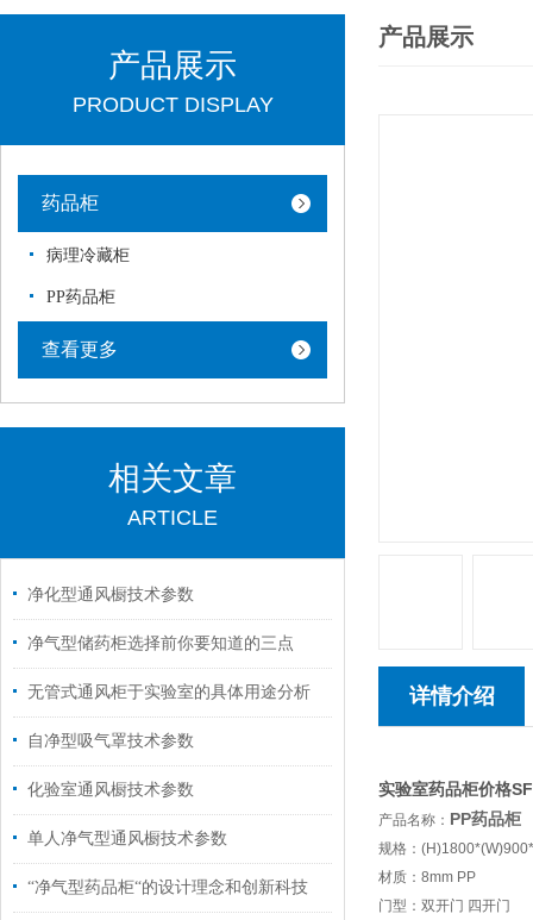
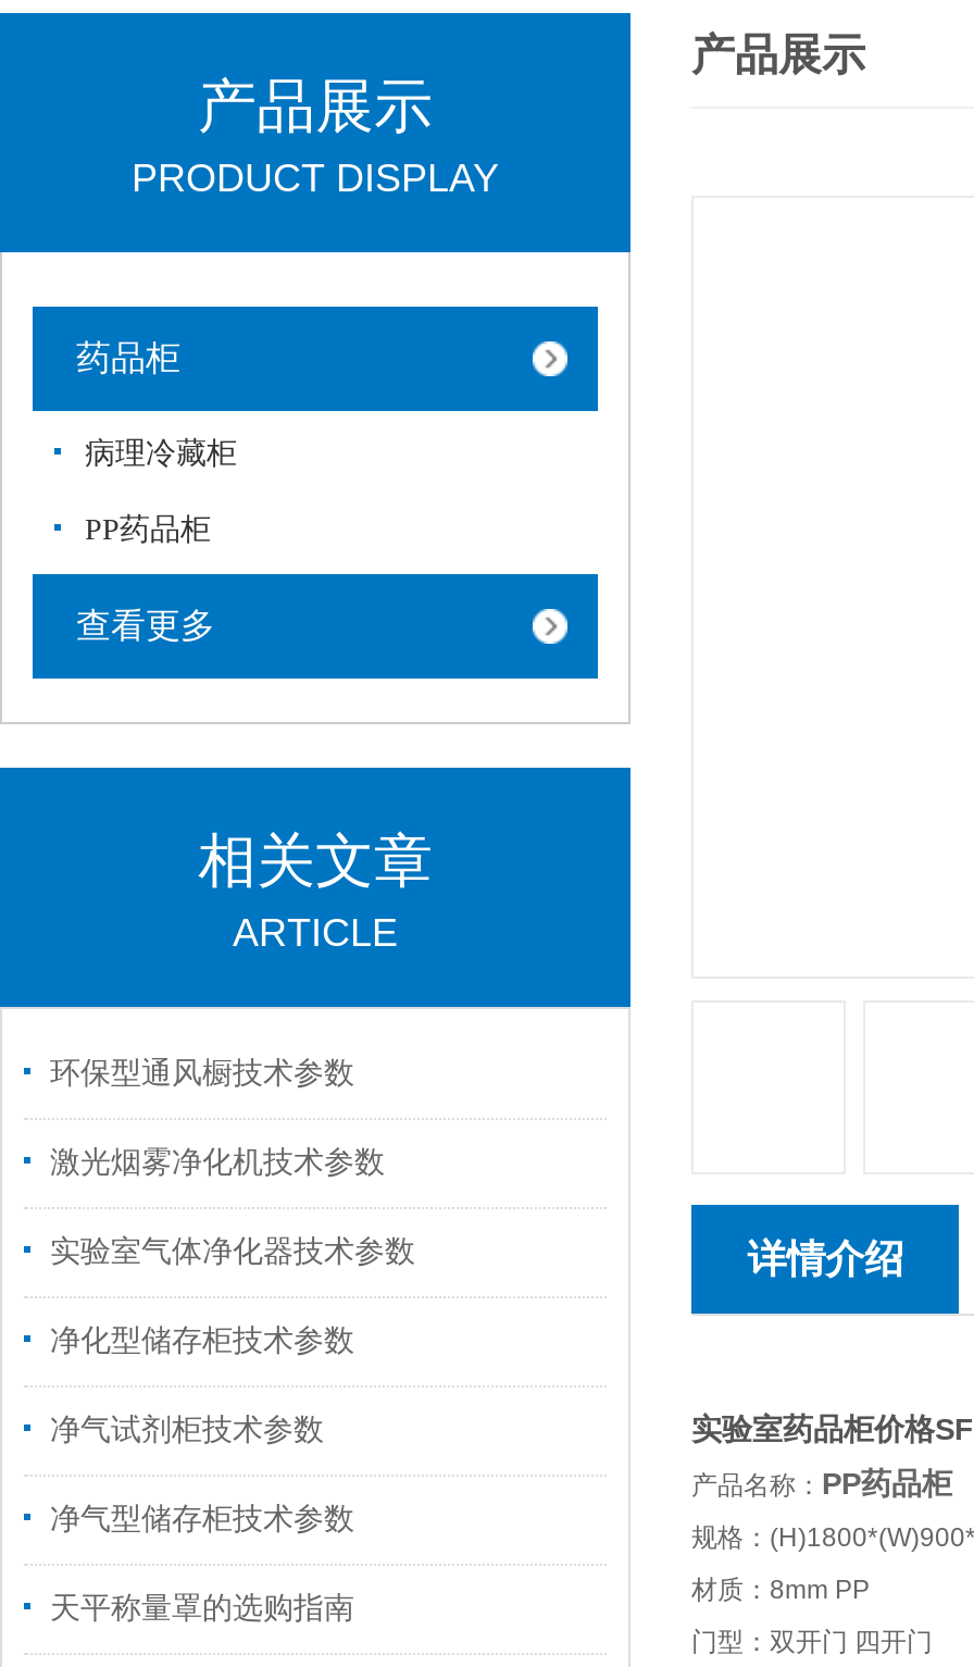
[27,586,194,603] 净化型通风橱技术参数 -> [50,1057,354,1090] 环保型通风橱技术参数
[27,634,294,652] 净气型储药柜选择前你要知道的三点 -> [50,1146,385,1179] 激光烟雾净化机技术参数
[27,683,311,701] 无管式通风柜于实验室的具体用途分析 -> [50,1235,415,1268] 实验室气体净化器技术参数
[27,732,194,750] 自净型吸气罩技术参数 -> [50,1324,354,1357] 净化型储存柜技术参数
[27,781,194,799] 化验室通风橱技术参数 -> [50,1414,324,1446] 净气试剂柜技术参数
[27,830,227,847] 单人净气型通风橱技术参数 -> [50,1503,354,1535] 净气型储存柜技术参数
[27,878,308,896] “净气型药品柜“的设计理念和创新科技 -> [50,1592,354,1625] 天平称量罩的选购指南

